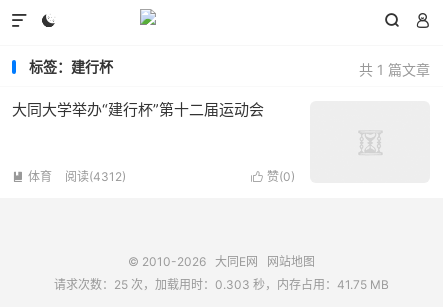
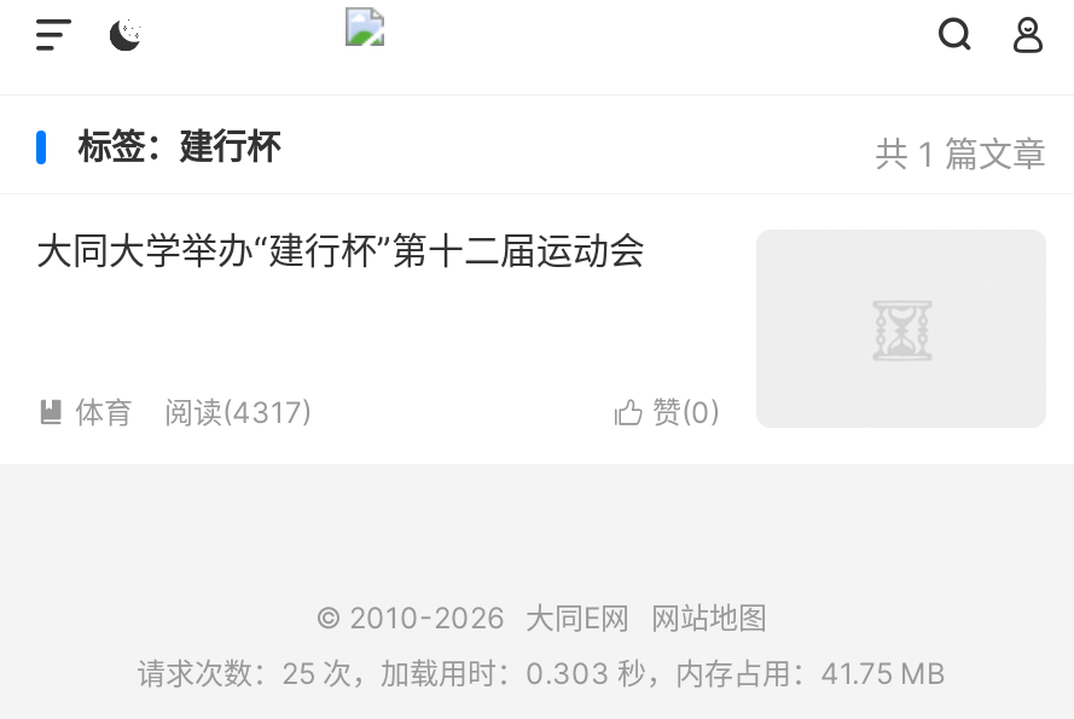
[65,169,126,184] 阅读(4312) -> [164,394,312,430] 阅读(4317)

